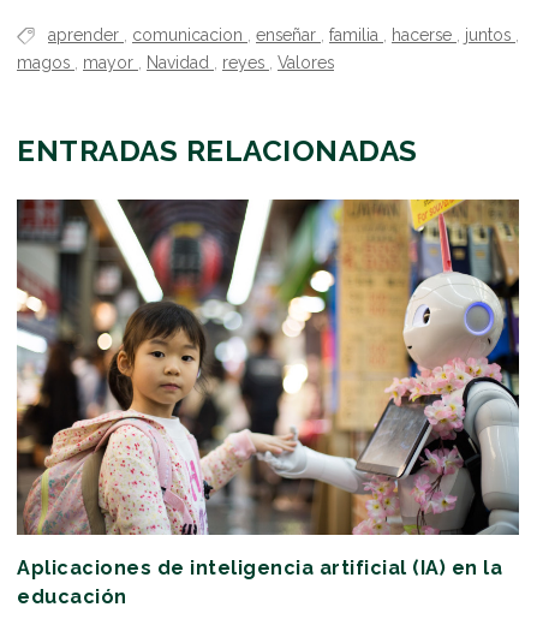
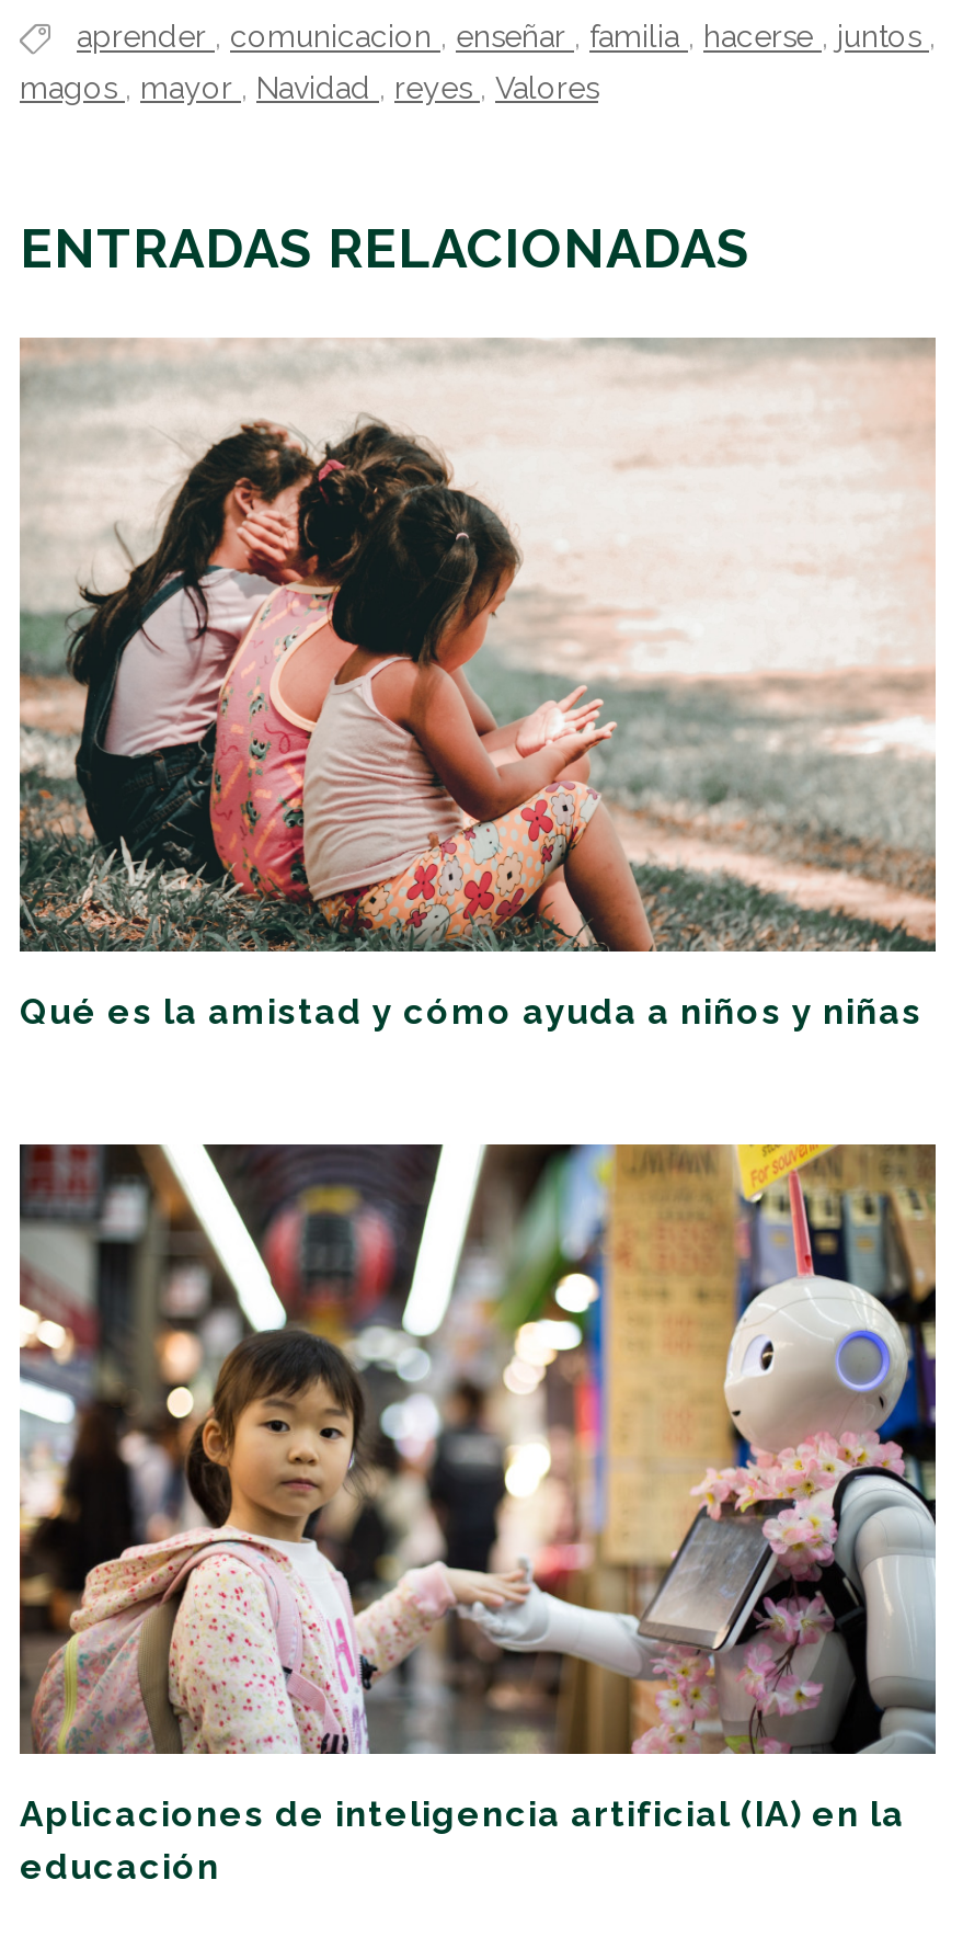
none -> [18,338,938,1032] [image] | Qué es la amistad y cómo ayuda a niños y niñas

